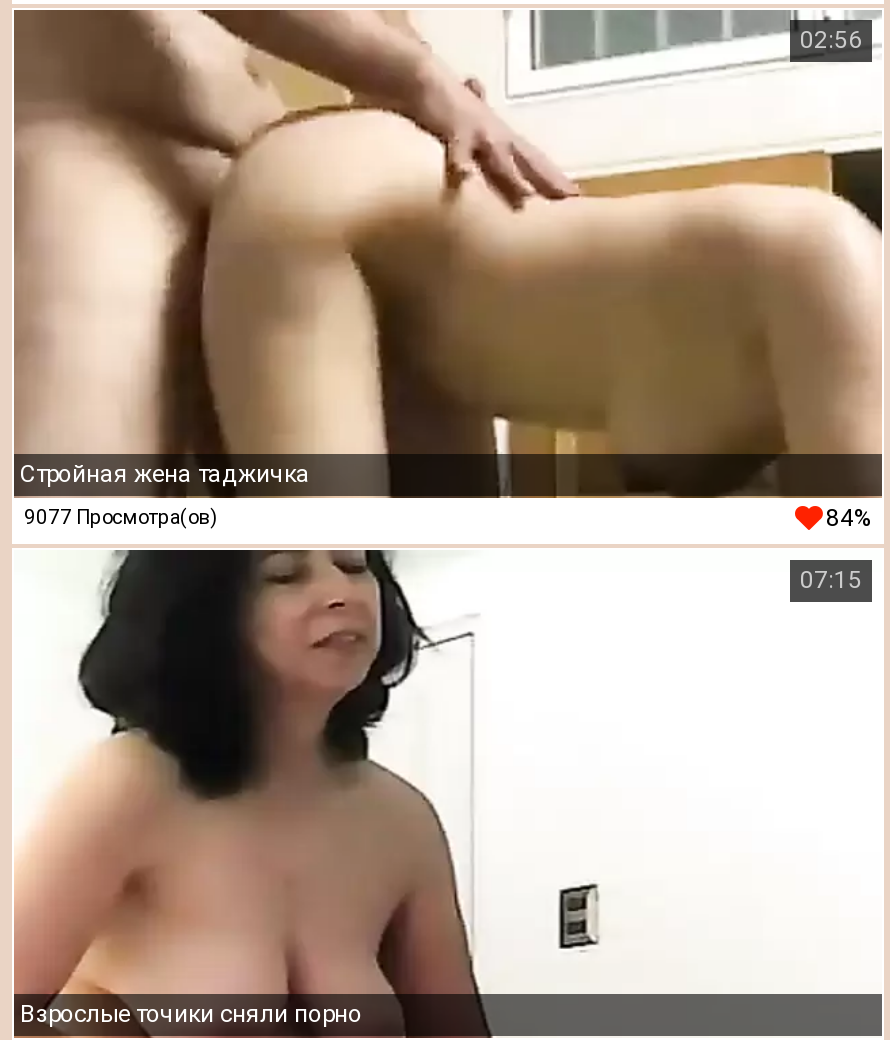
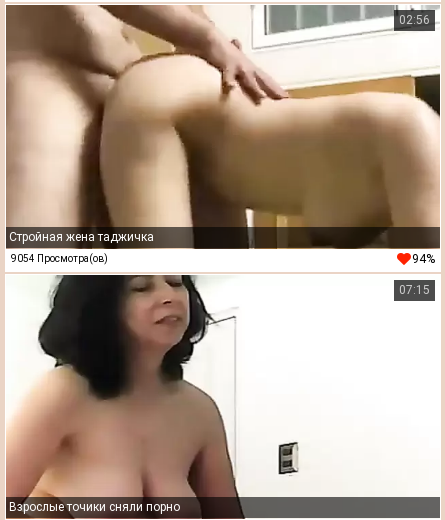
[24,506,218,528] 9077 Просмотра(ов) -> [11,253,108,264] 9054 Просмотра(ов)
[826,503,872,531] 84% -> [412,252,435,266] 94%

